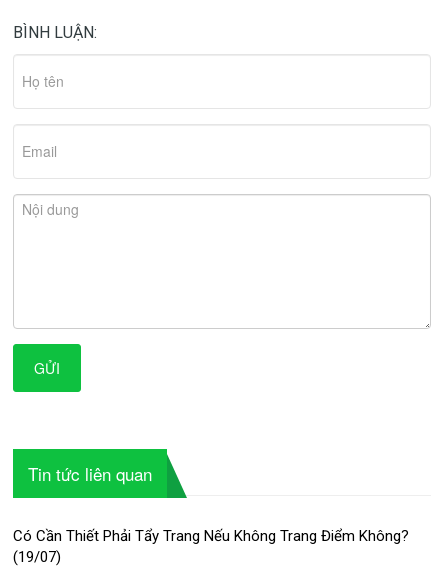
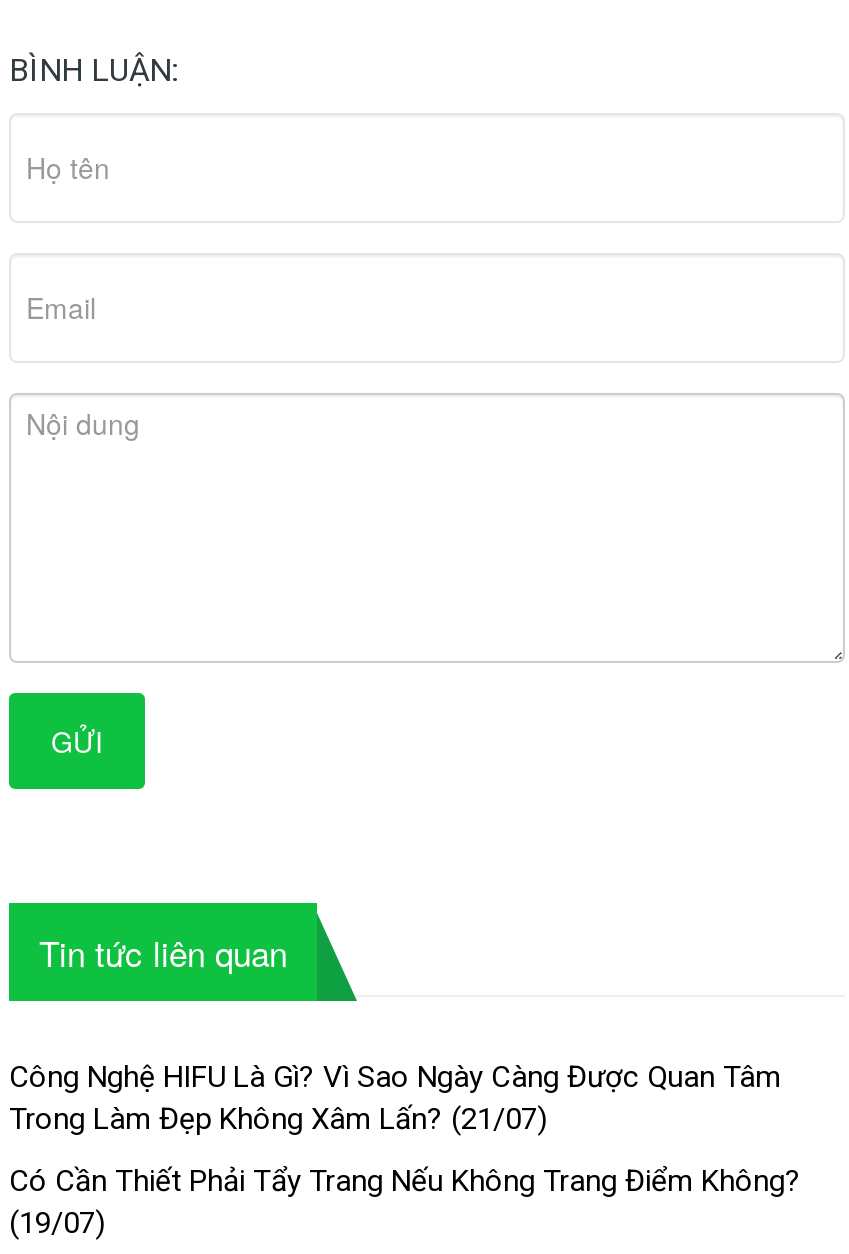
none -> [9,1060,781,1138] Công Nghệ HIFU Là Gì? Vì Sao Ngày Càng Được Quan Tâm | Trong Làm Đẹp Không Xâm Lấn? (21/07)

